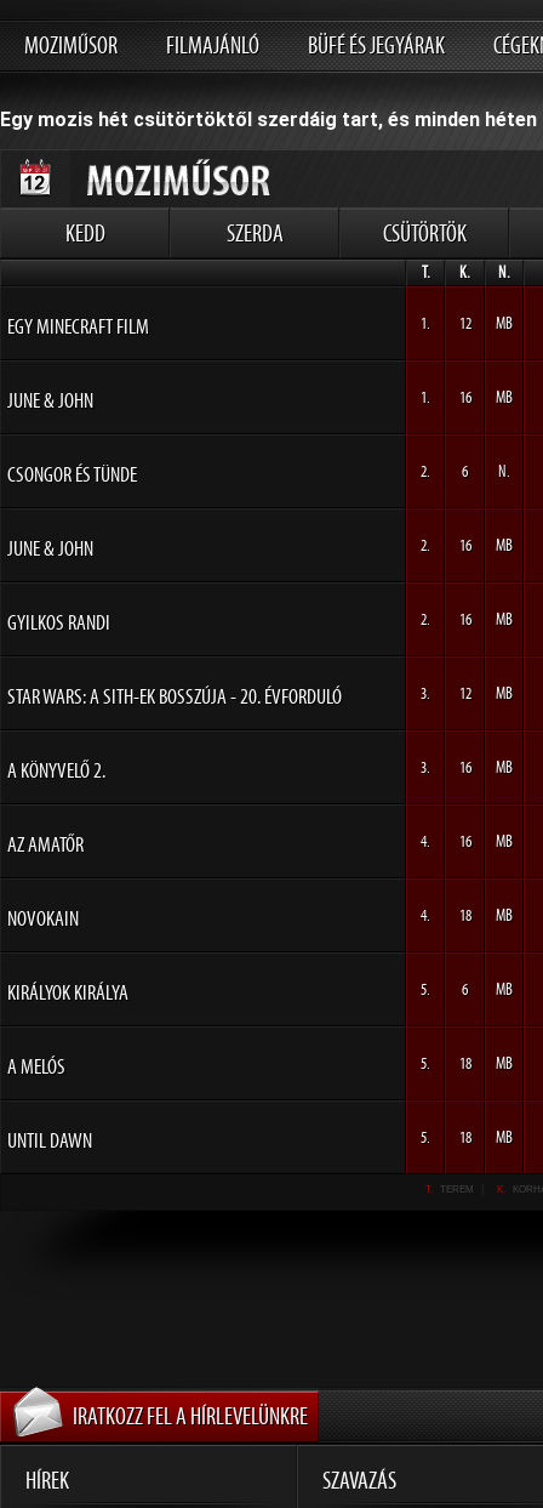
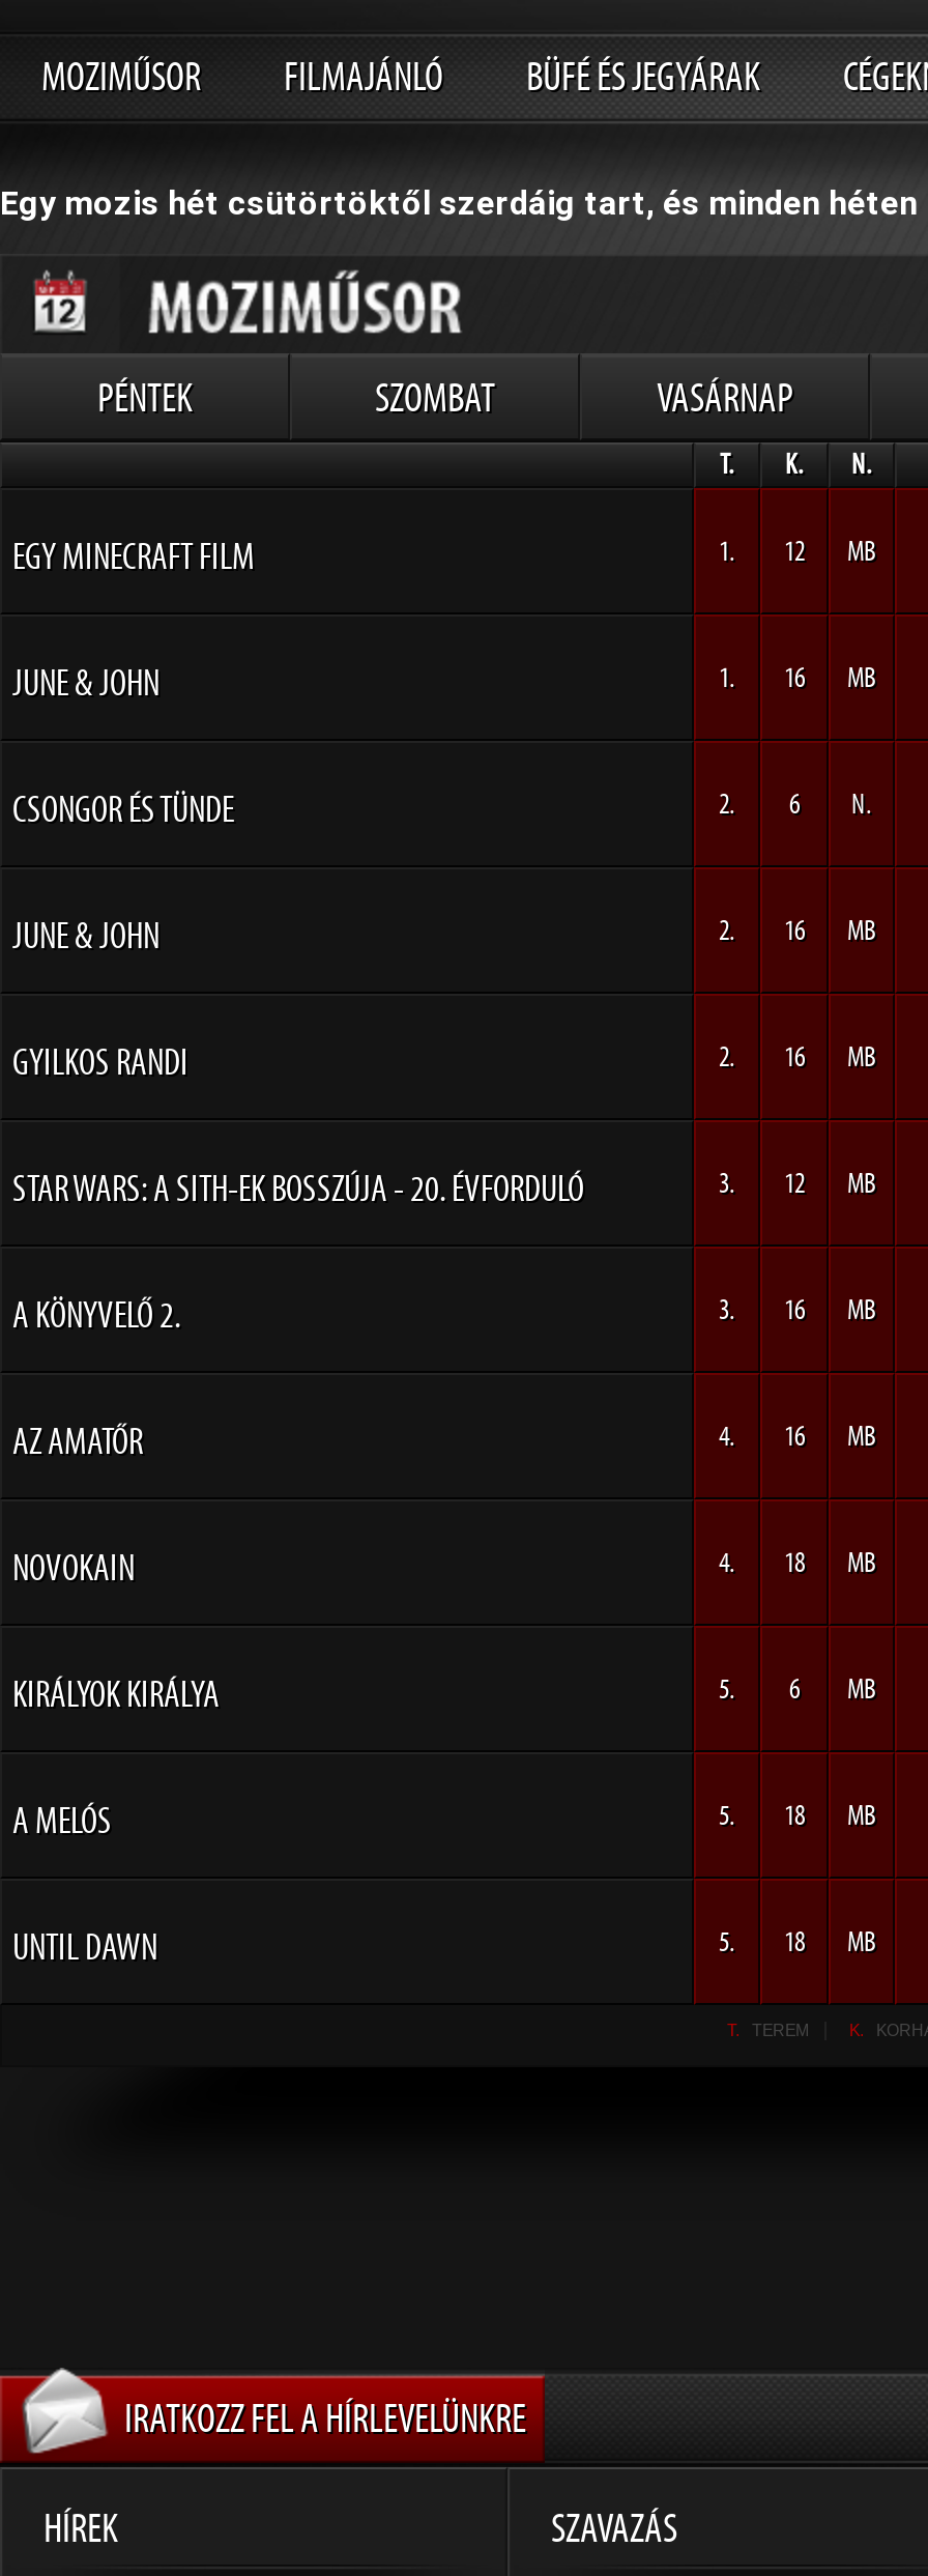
[65,218,466,247] KEDD | SZERDA | CSÜTÖRTÖK -> [97,372,793,422] PÉNTEK | SZOMBAT | VASÁRNAP

